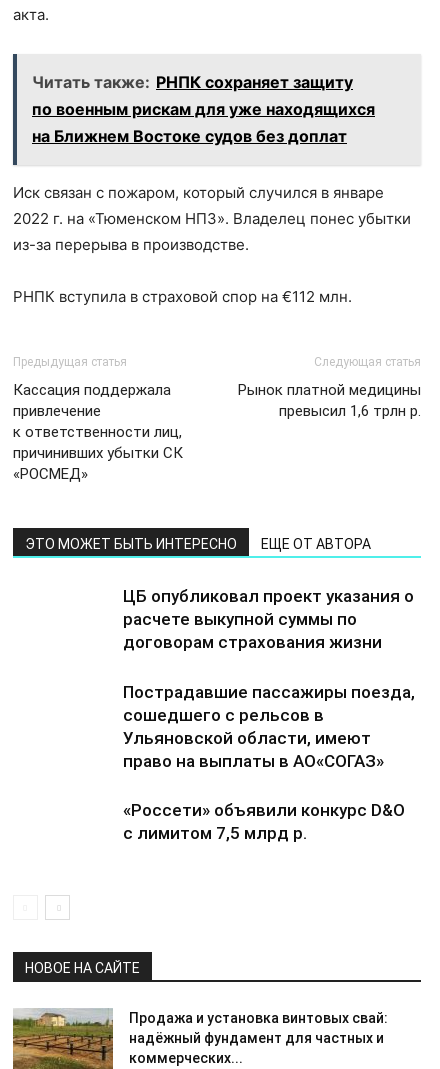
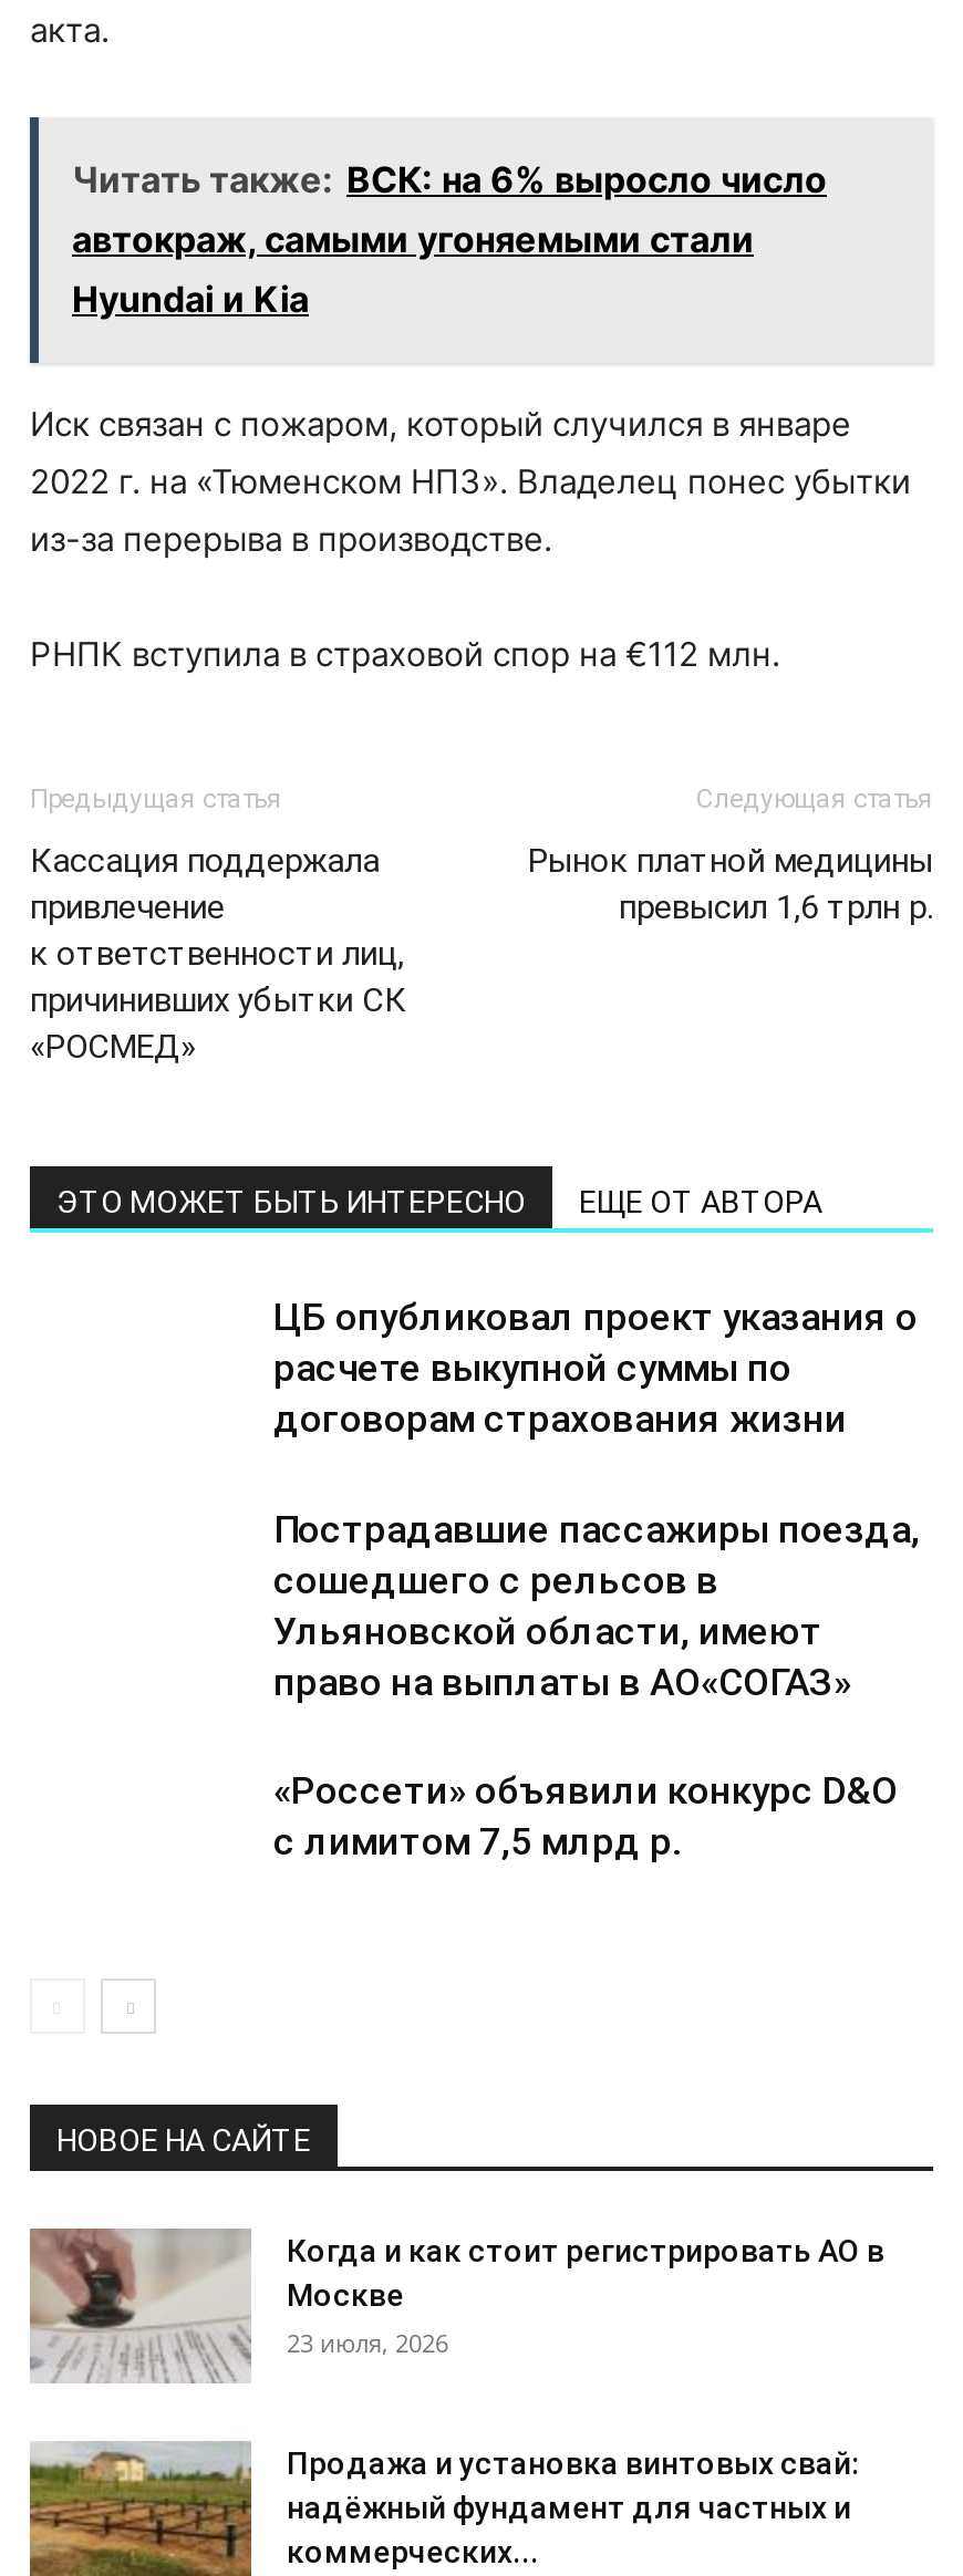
[32,72,375,146] Читать также: РНПК сохраняет защиту | по военным рискам для уже находящихся | на Ближнем Востоке судов без доплат -> [72,158,827,322] Читать также: ВСК: на 6% выросло число | автокраж, самыми угоняемыми стали | Hyundai и Kia
none -> [30,2229,884,2383] [image] | Когда и как стоит регистрировать АО в | Москве | 23 июля, 2026

